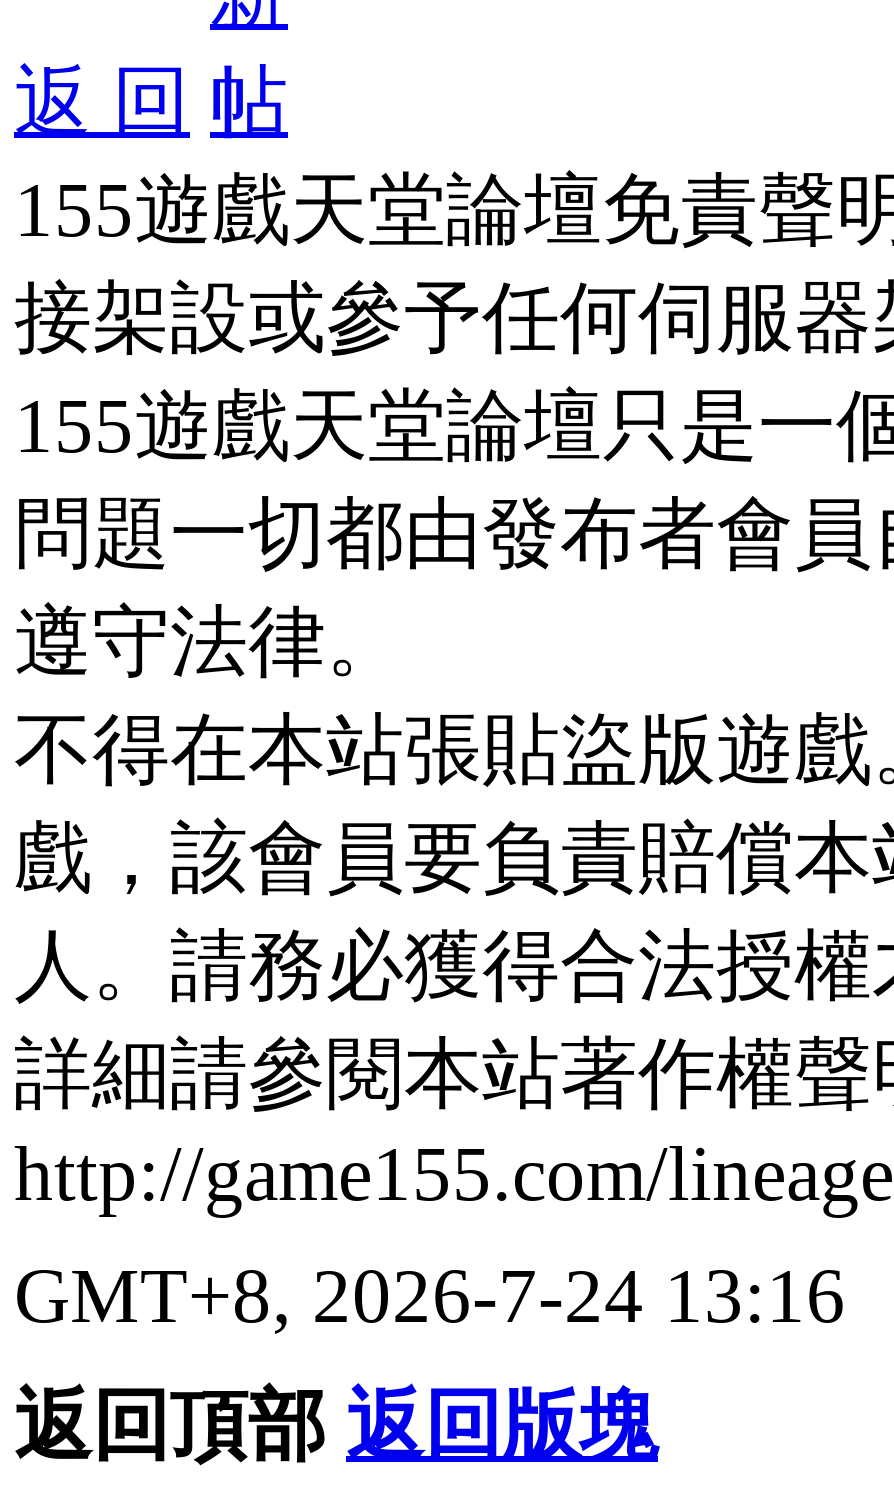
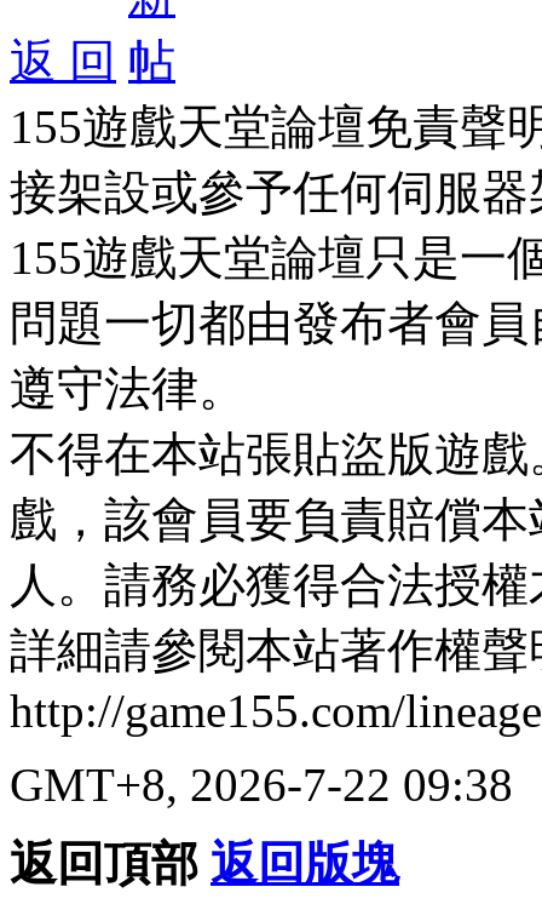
[14,1251,846,1337] GMT+8, 2026-7-24 13:16 -> [10,758,513,810] GMT+8, 2026-7-22 09:38

